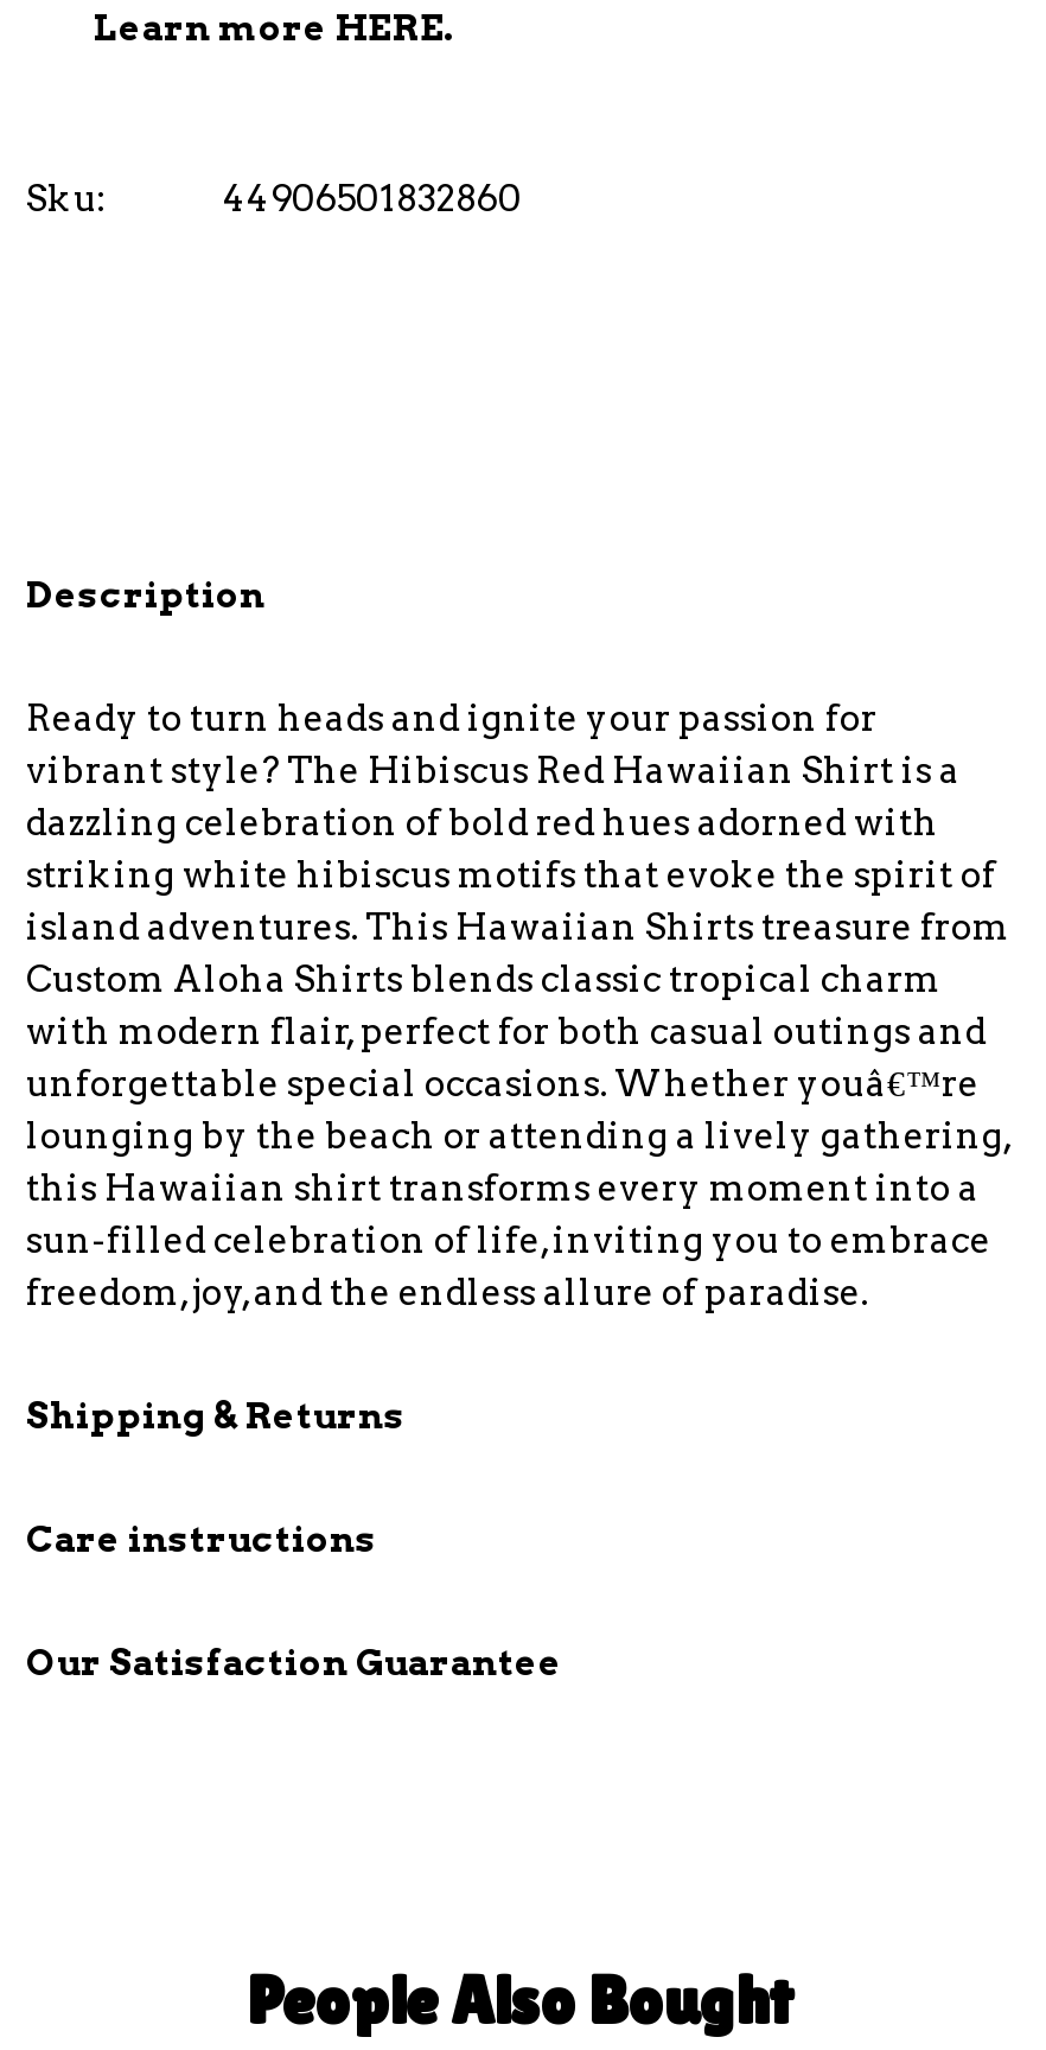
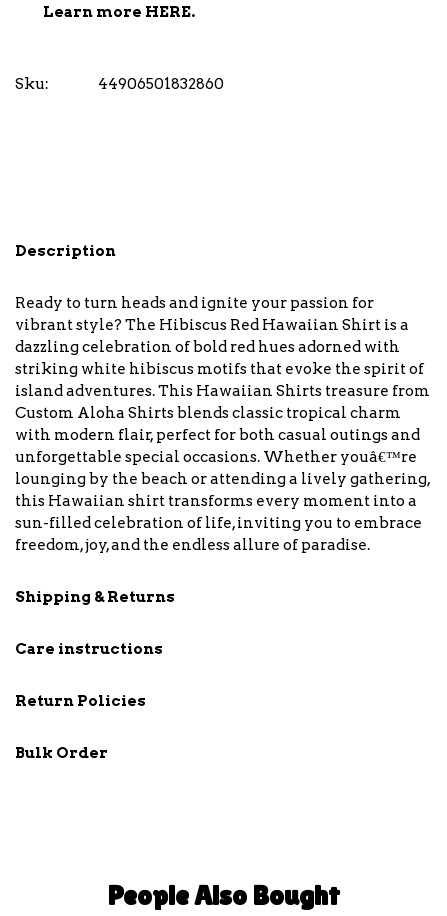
[26,1642,562,1685] Our Satisfaction Guarantee -> [15,692,146,762] Return Policies | Bulk Order

